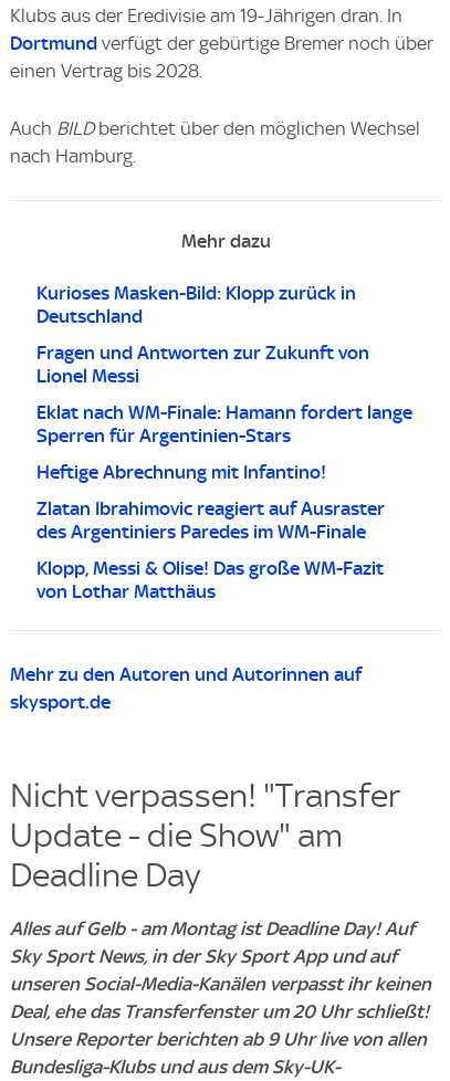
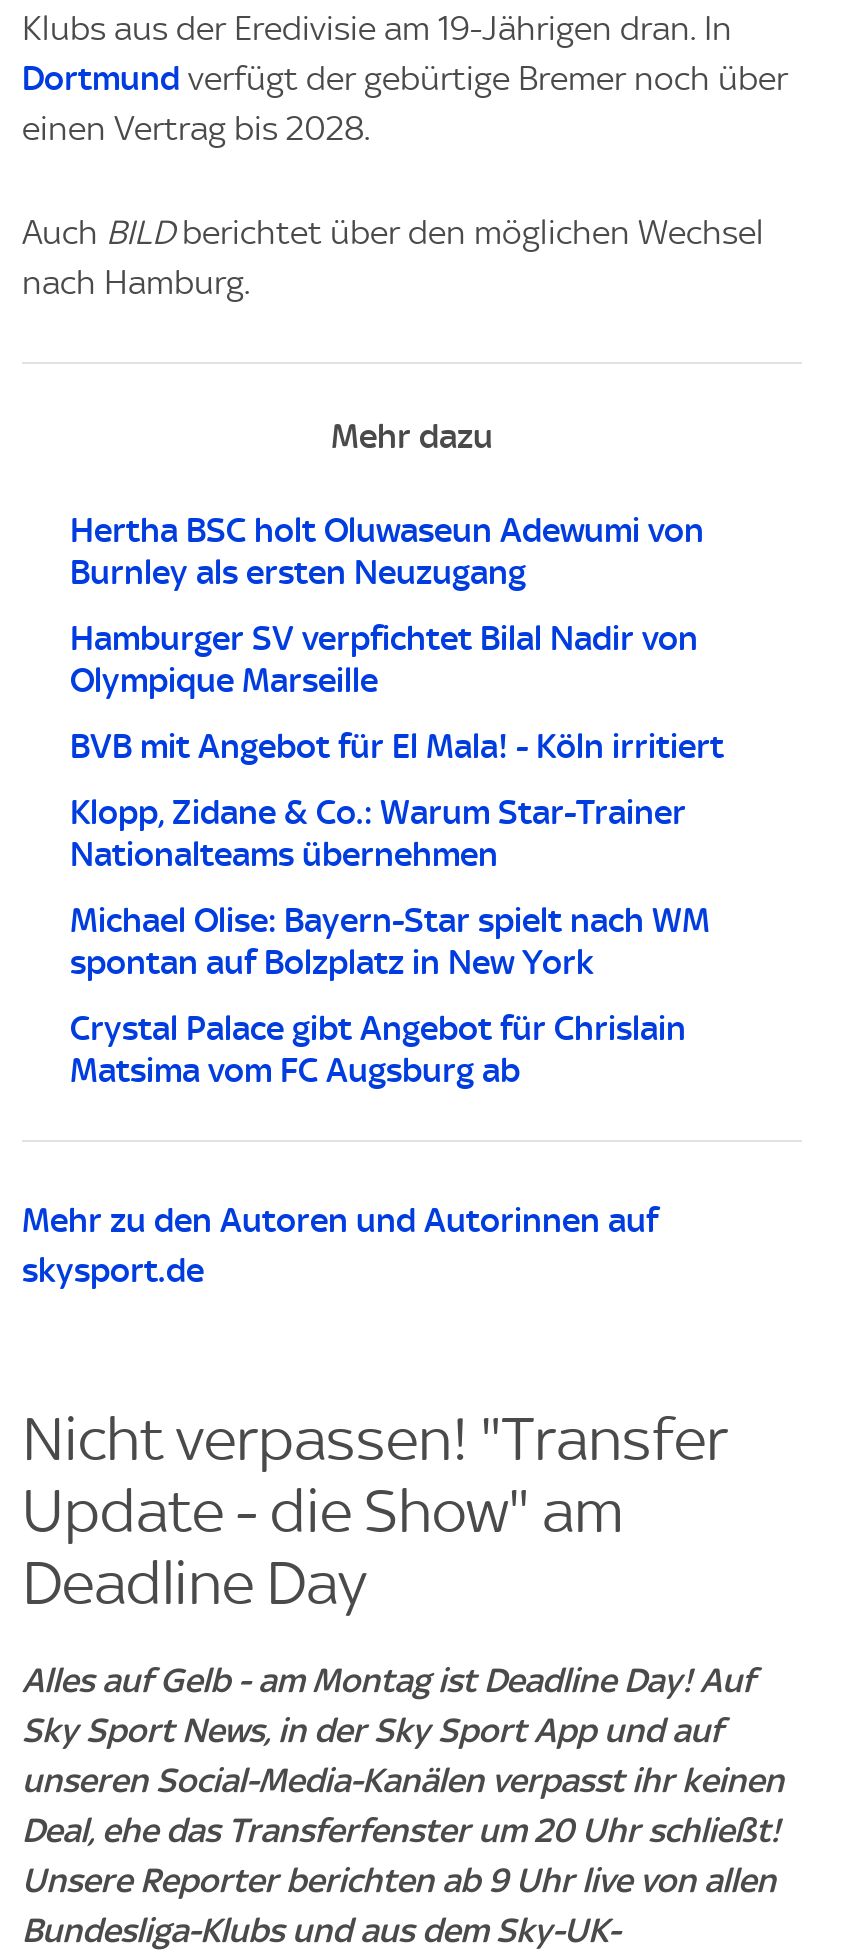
[36,281,356,327] Kurioses Masken-Bild: Klopp zurück in | Deutschland -> [70,509,704,591] Hertha BSC holt Oluwaseun Adewumi von | Burnley als ersten Neuzugang
[36,341,369,386] Fragen und Antworten zur Zukunft von | Lionel Messi -> [70,617,698,699] Hamburger SV verpfichtet Bilal Nadir von | Olympique Marseille
[36,401,412,446] Eklat nach WM-Finale: Hamann fordert lange | Sperren für Argentinien-Stars -> [70,725,724,765] BVB mit Angebot für El Mala! - Köln irritiert
[36,460,326,483] Heftige Abrechnung mit Infantino! -> [70,791,686,873] Klopp, Zidane & Co.: Warum Star-Trainer | Nationalteams übernehmen
[36,497,385,542] Zlatan Ibrahimovic reagiert auf Ausraster | des Argentiniers Paredes im WM-Finale -> [70,899,710,981] Michael Olise: Bayern-Star spielt nach WM | spontan auf Bolzplatz in New York
[36,557,384,602] Klopp, Messi & Olise! Das große WM-Fazit | von Lothar Matthäus -> [70,1007,686,1089] Crystal Palace gibt Angebot für Chrislain | Matsima vom FC Augsburg ab

